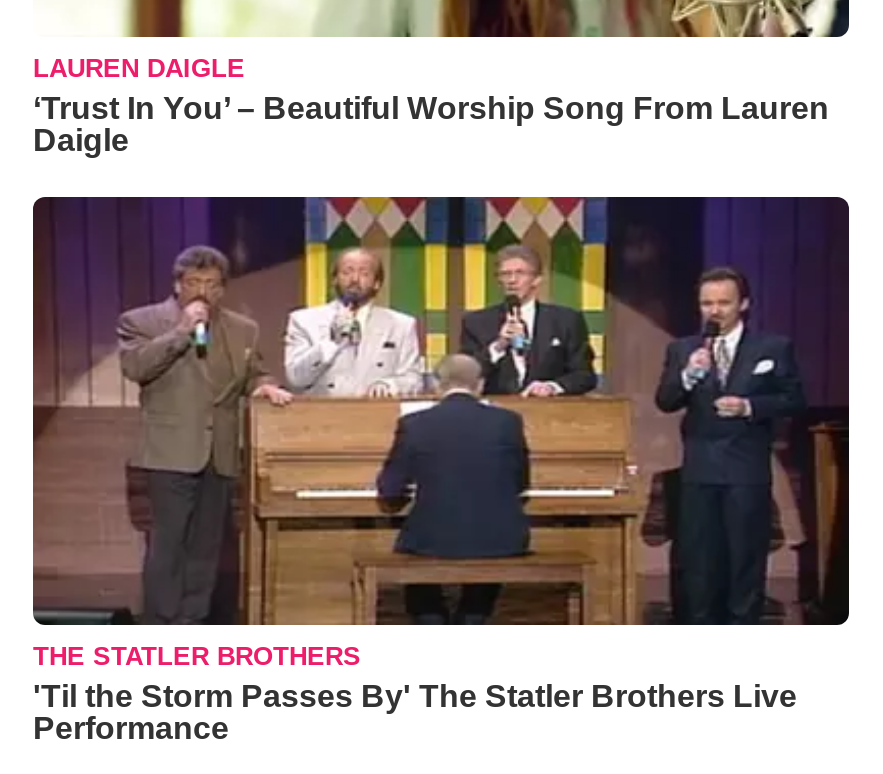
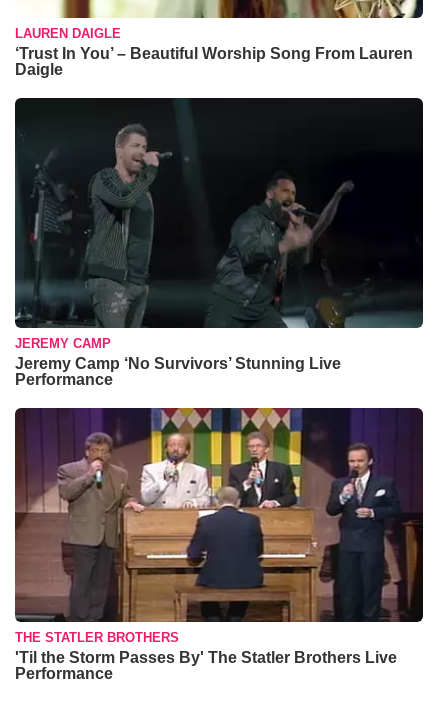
none -> [14,97,419,388] [image] | JEREMY CAMP | Jeremy Camp ‘No Survivors’ Stunning Live | Performance

